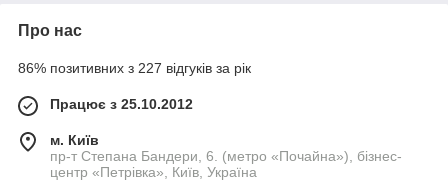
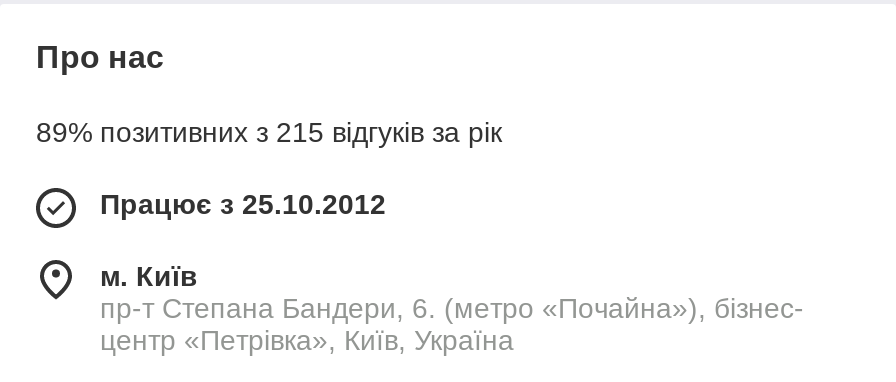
[18,60,251,76] 86% позитивних з 227 відгуків за рік -> [36,117,502,149] 89% позитивних з 215 відгуків за рік

